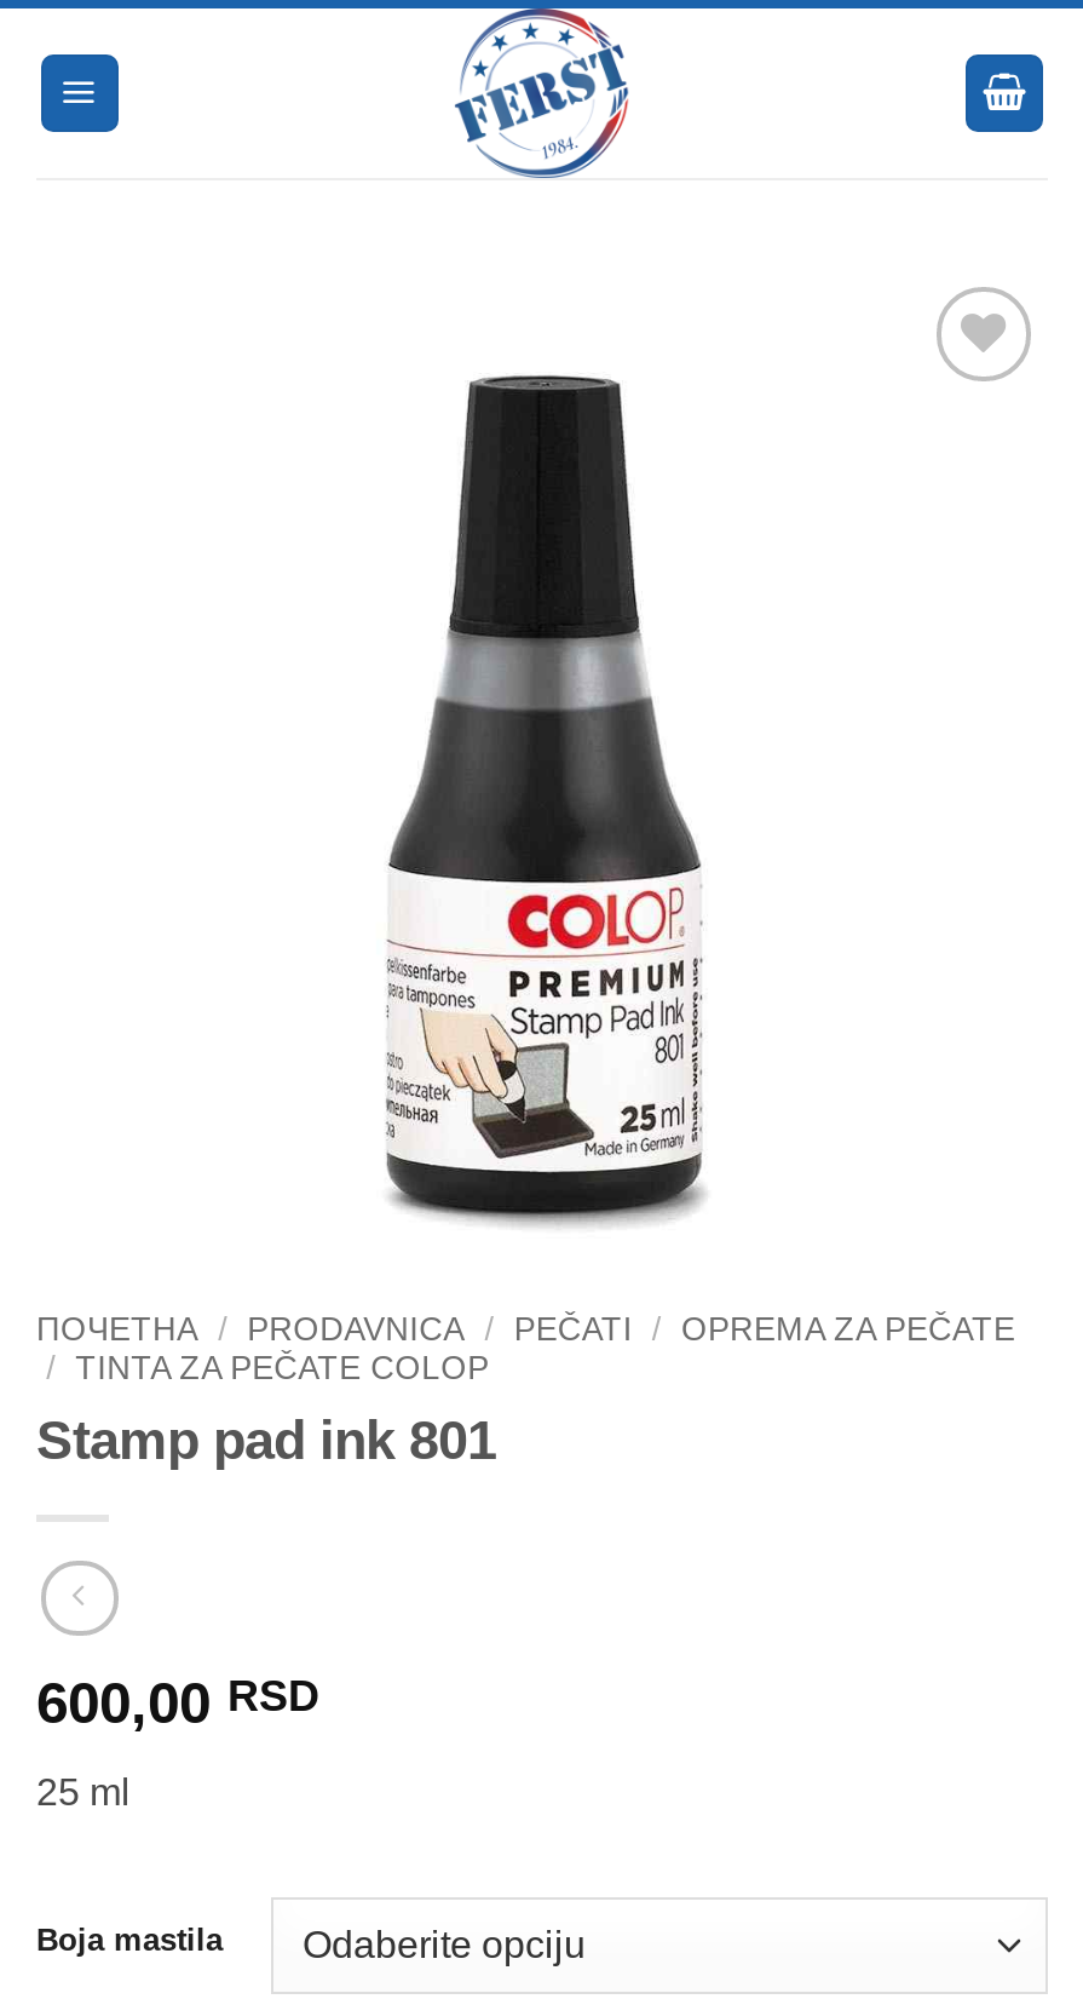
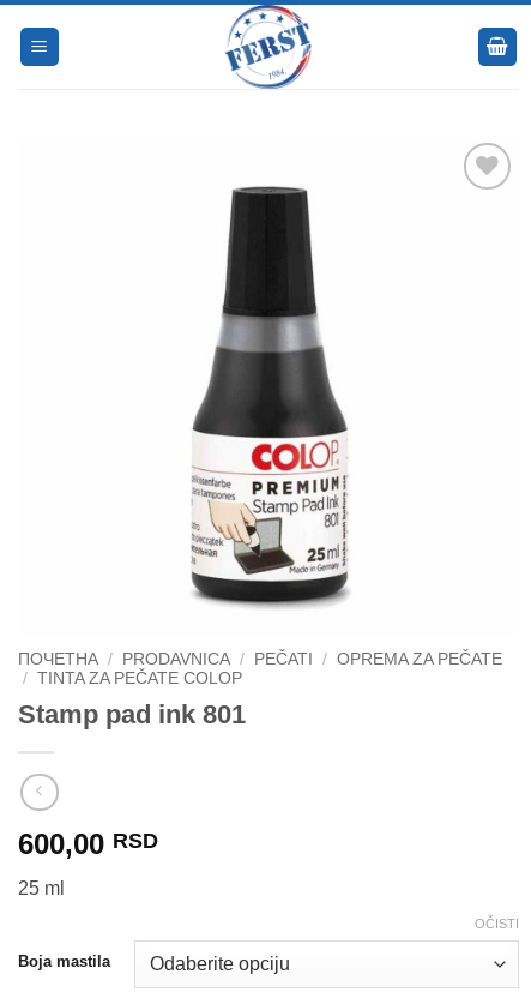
none -> [475,917,519,931] OČISTI

